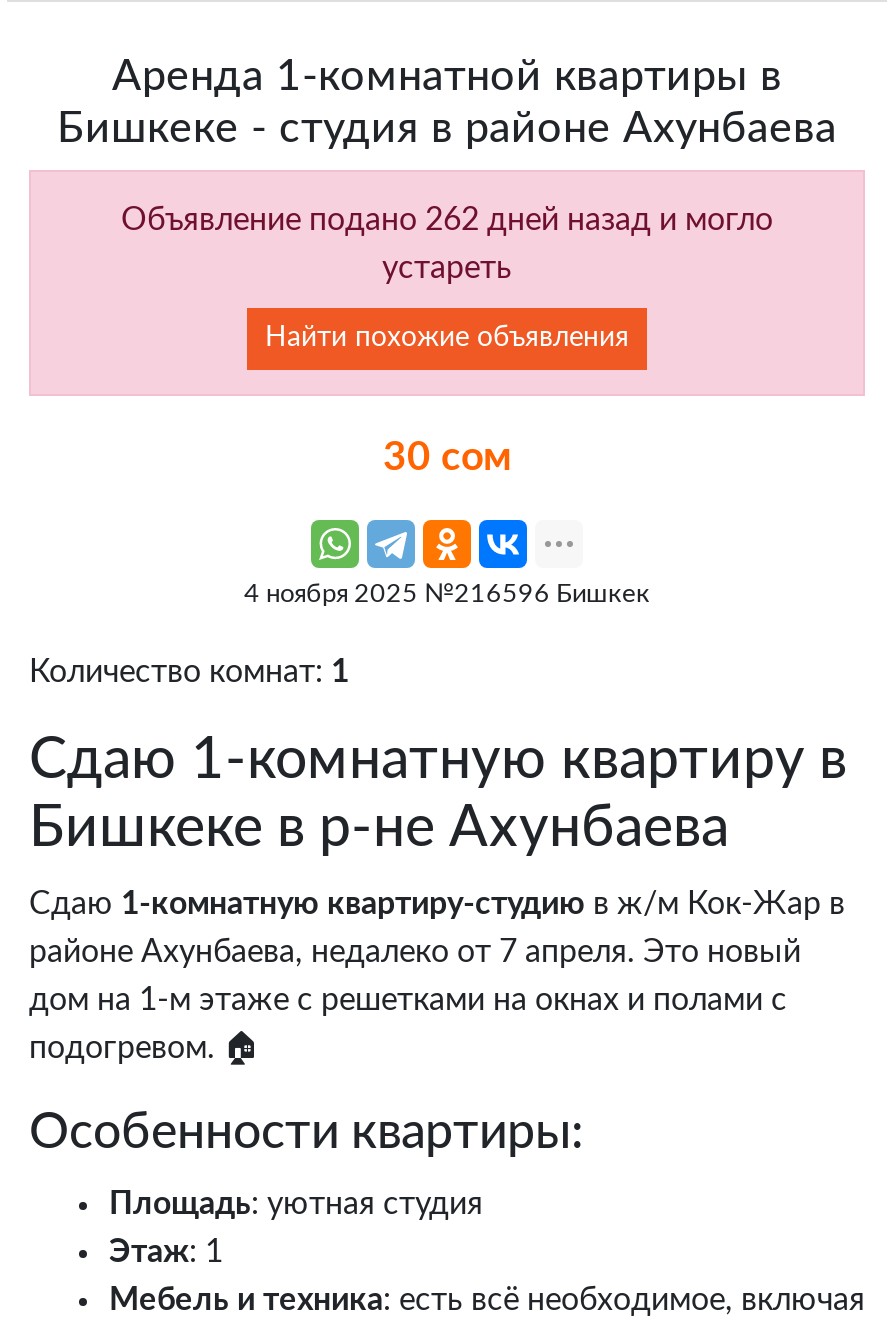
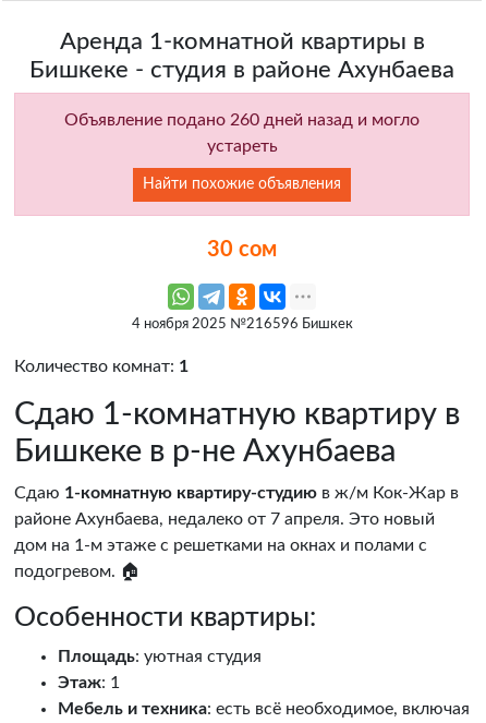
[121,204,773,236] Объявление подано 262 дней назад и могло -> [64,111,420,129] Объявление подано 260 дней назад и могло

